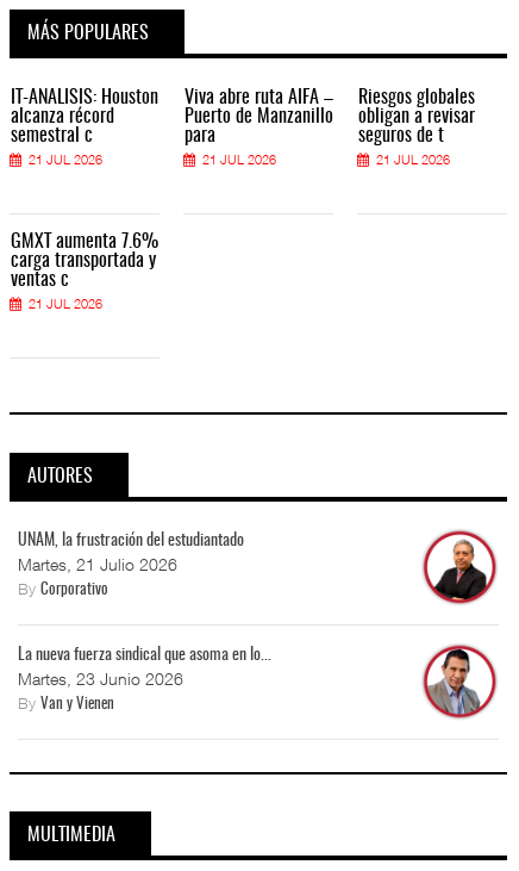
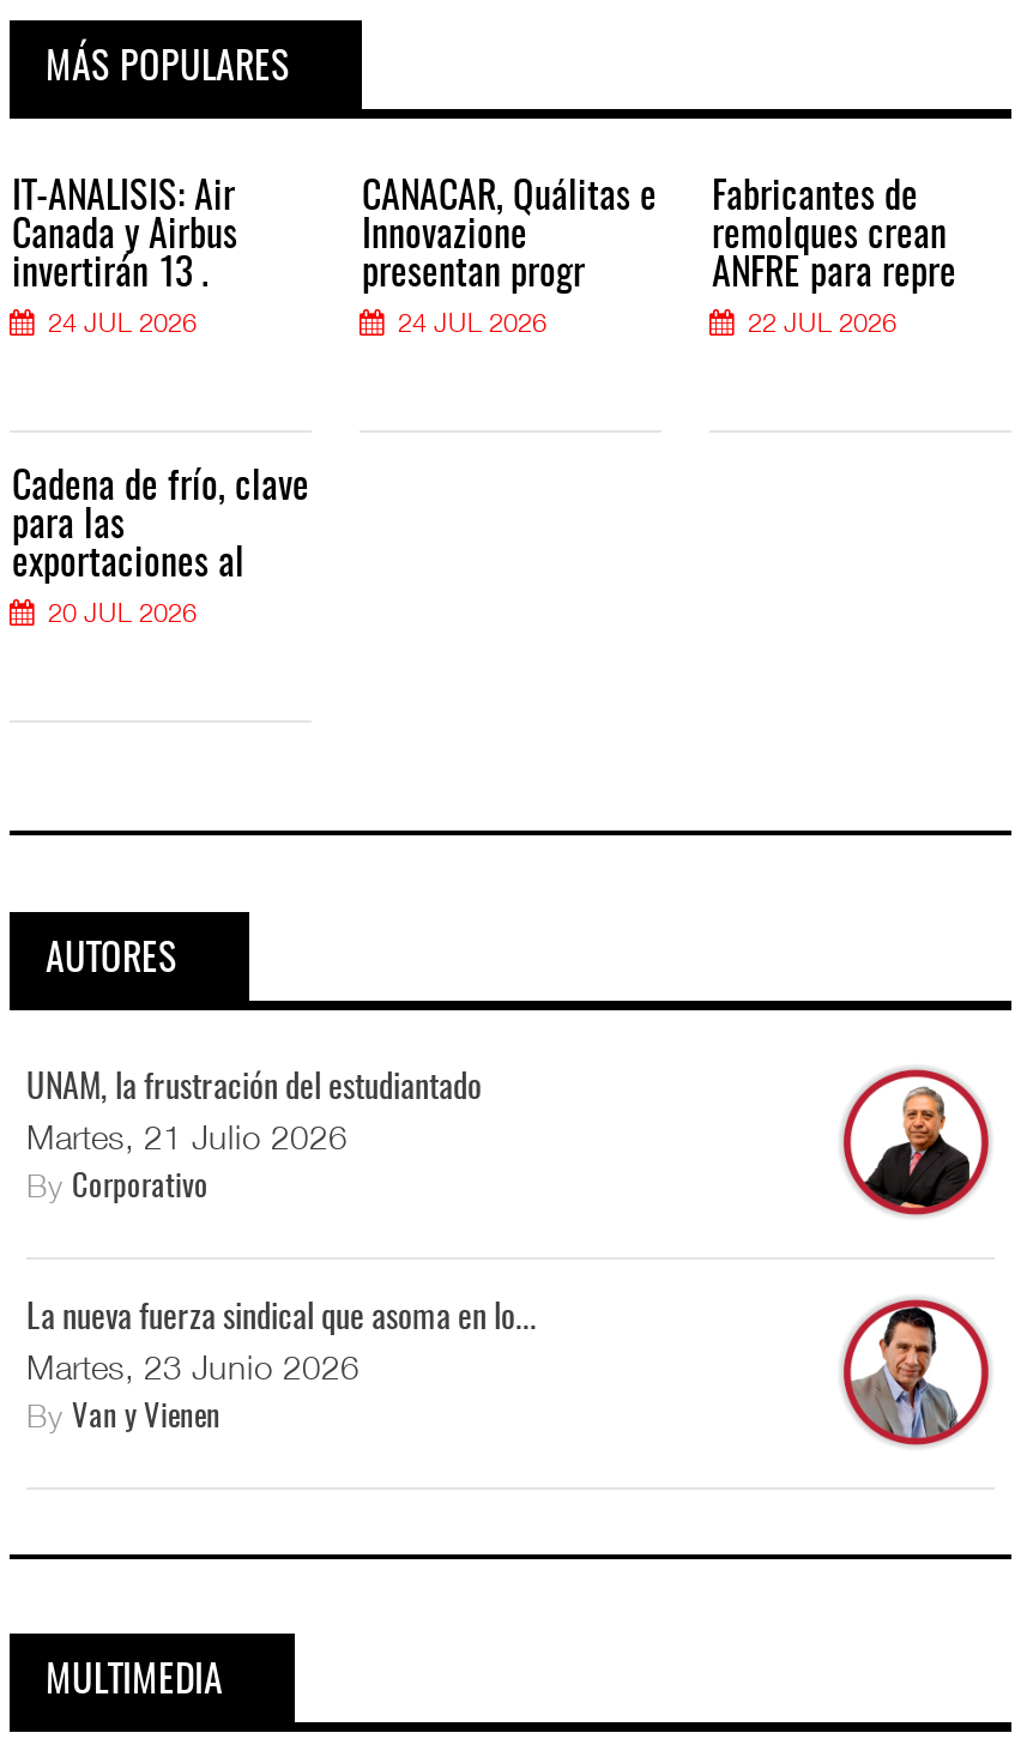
[11,88,158,167] IT-ANÁLISIS: Houston | alcanza récord | semestral c | 21 JUL 2026 -> [12,179,237,337] IT-ANÁLISIS: Air | Canada y Airbus | invertirán 13 . | 24 JUL 2026
[185,88,333,167] Viva abre ruta AIFA – | Puerto de Manzanillo | para | 21 JUL 2026 -> [362,179,657,337] CANACAR, Quálitas e | Innovazione | presentan progr | 24 JUL 2026
[358,88,475,167] Riesgos globales | obligan a revisar | seguros de t | 21 JUL 2026 -> [712,179,956,337] Fabricantes de | remolques crean | ANFRE para repre | 22 JUL 2026
[11,233,158,311] GMXT aumenta 7.6% | carga transportada y | ventas c | 21 JUL 2026 -> [12,469,309,627] Cadena de frío, clave | para las | exportaciones al | 20 JUL 2026

